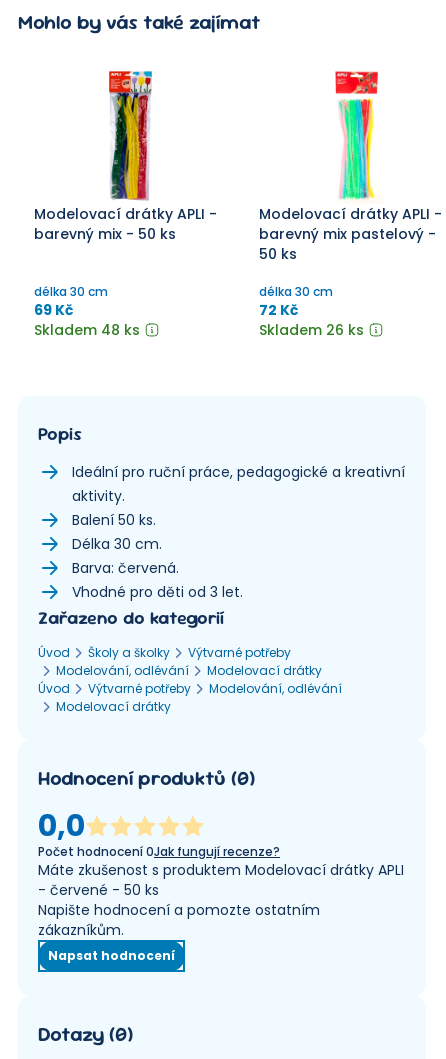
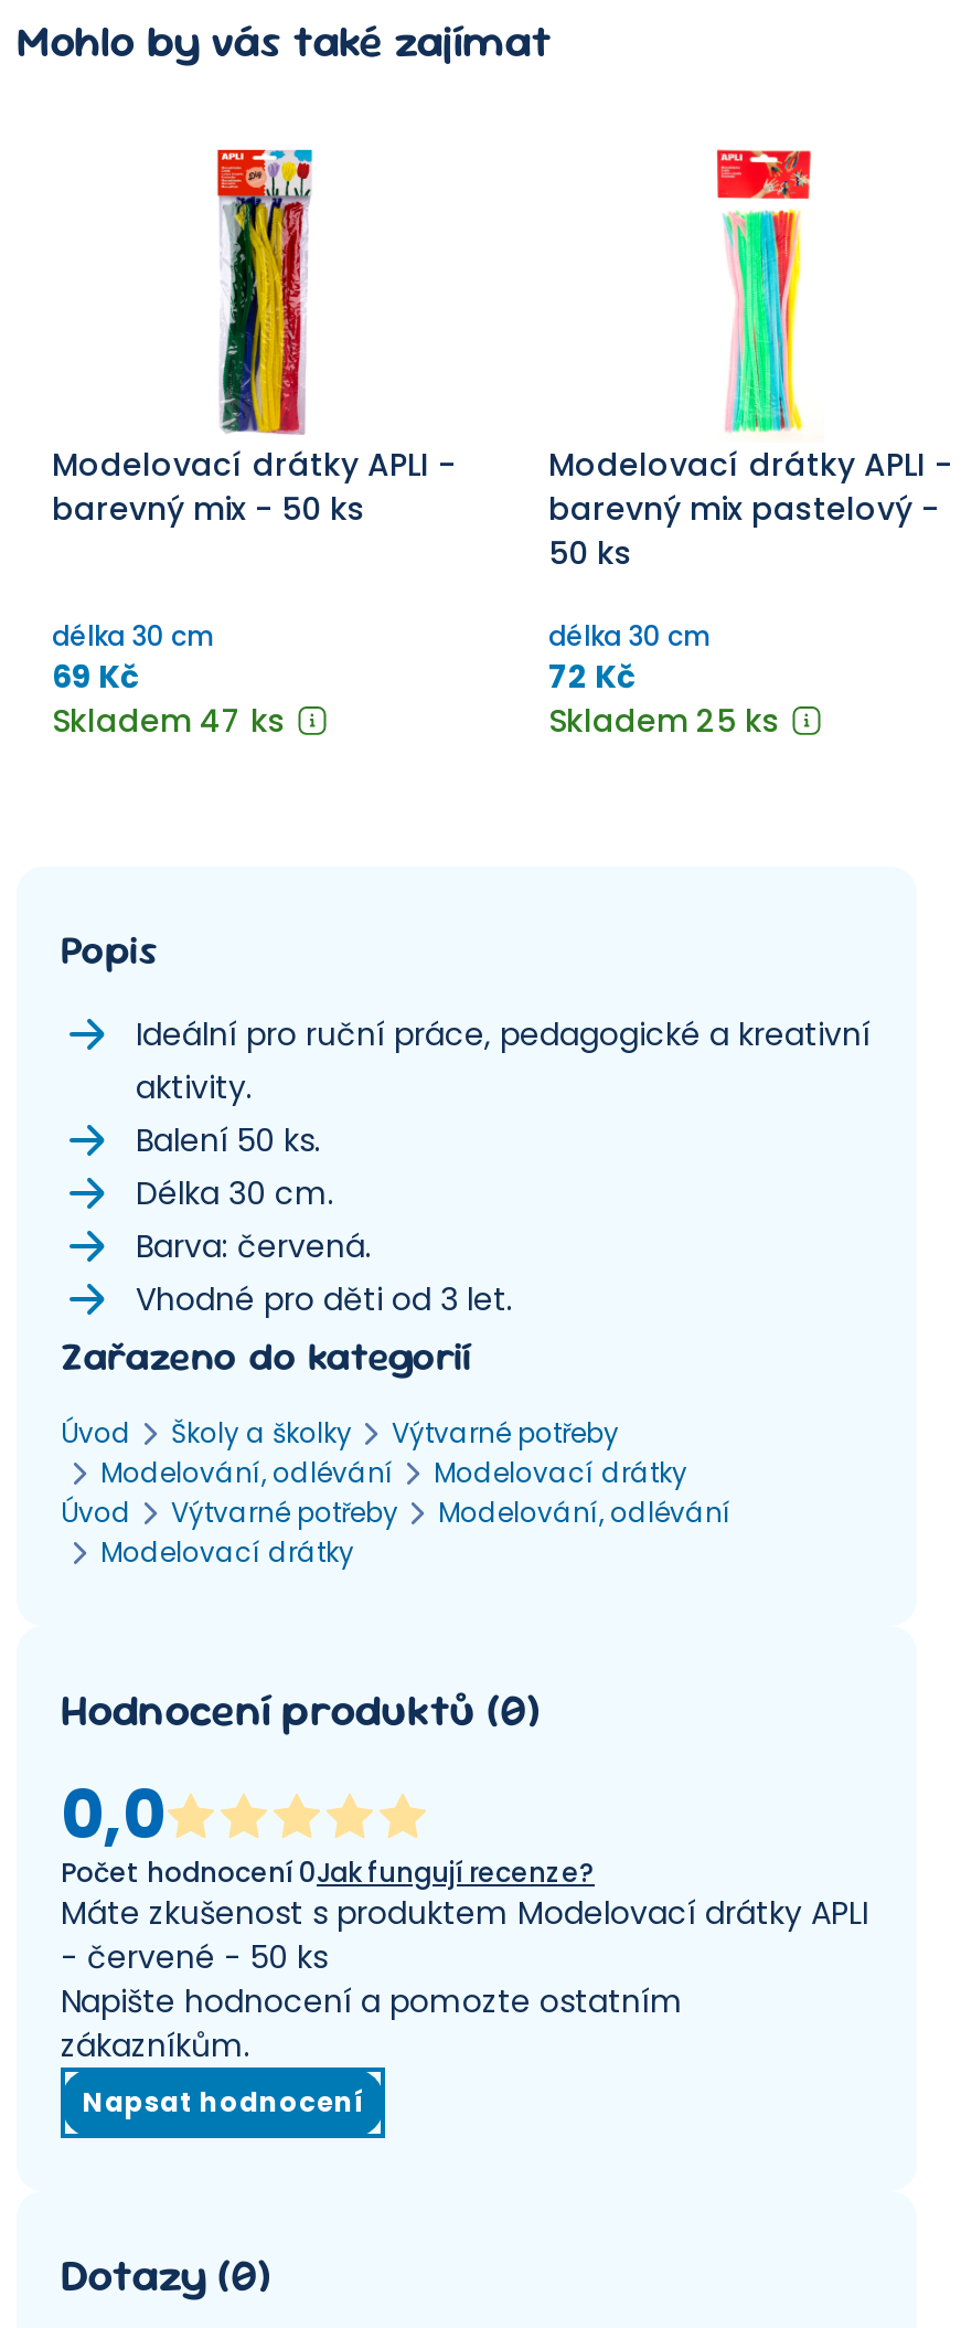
[34,320,140,340] Skladem 48 ks -> [52,699,286,743] Skladem 47 ks
[259,320,364,340] Skladem 26 ks -> [548,699,780,743] Skladem 25 ks

